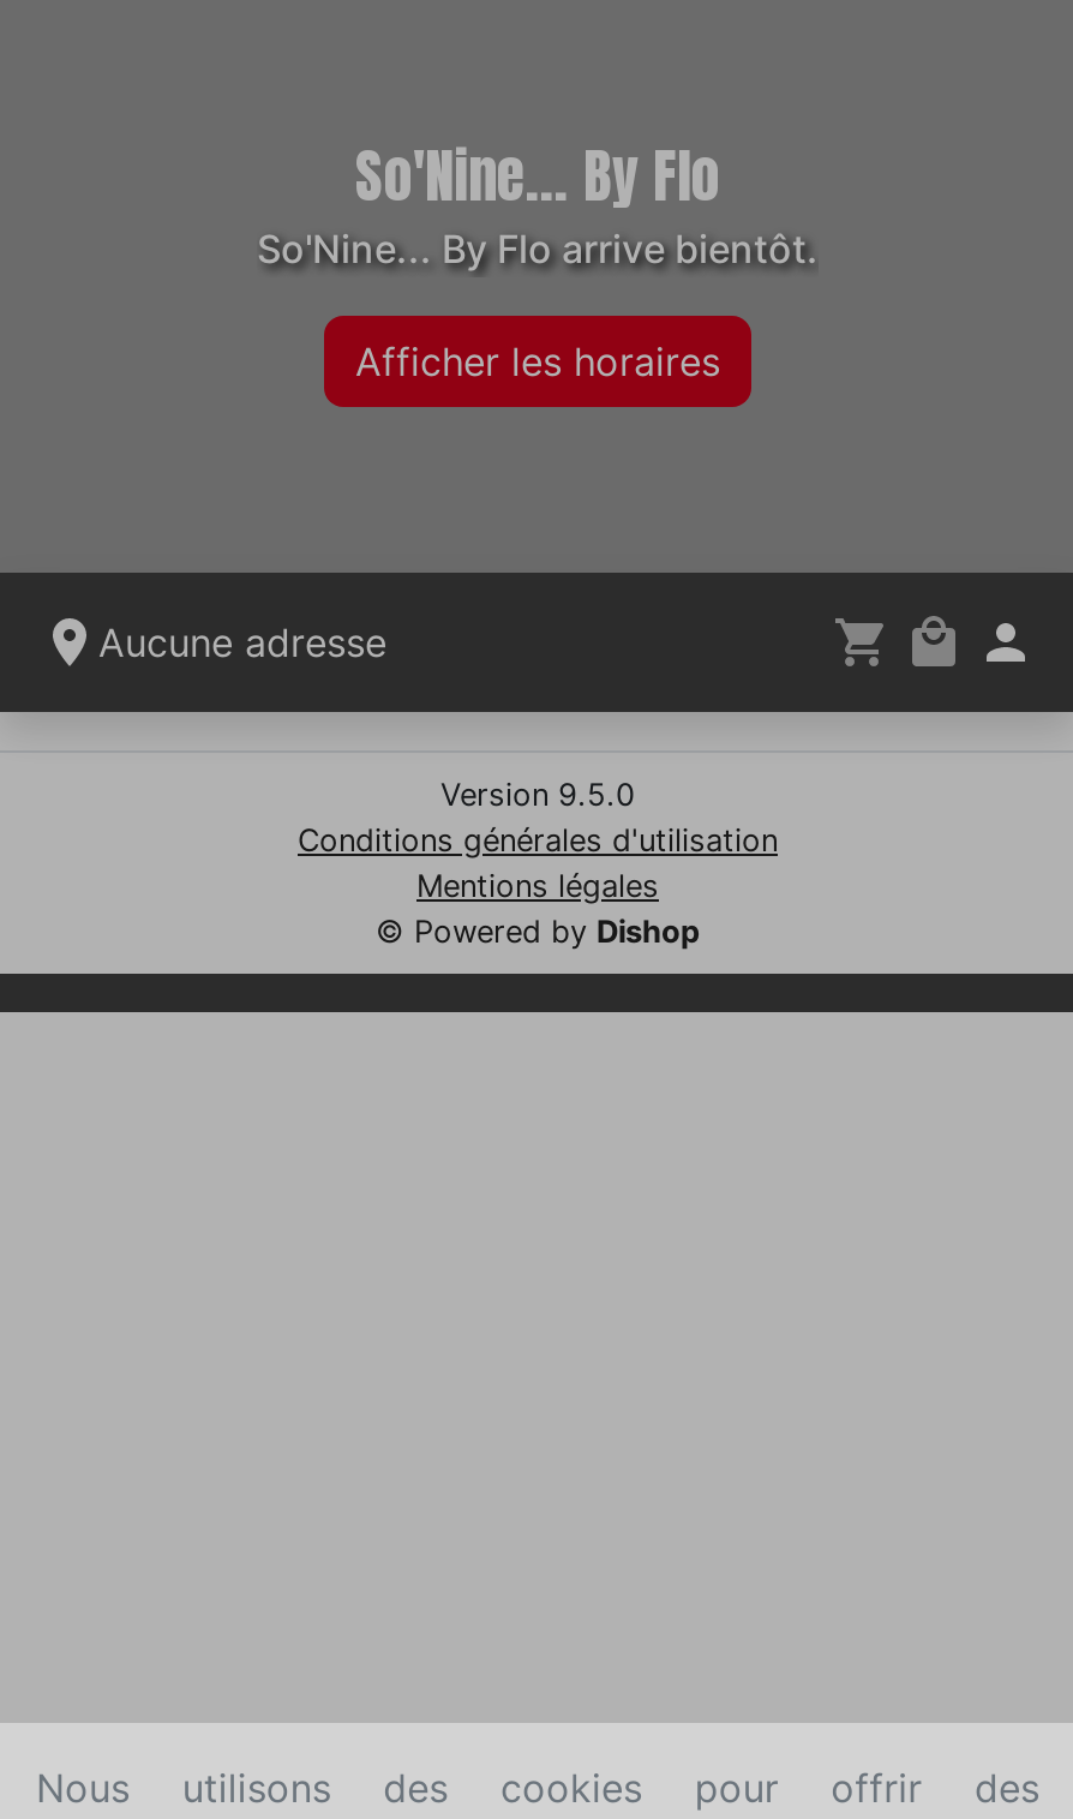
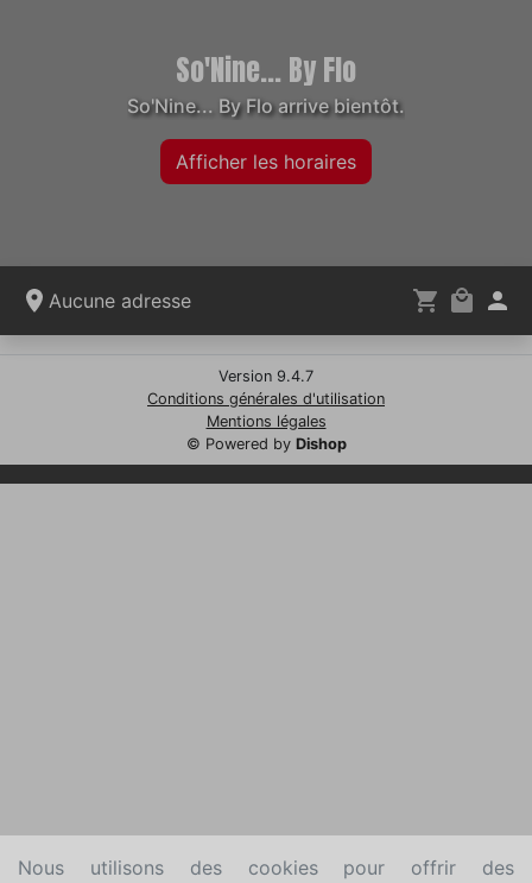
[440,777,635,813] Version 9.5.0 -> [218,367,313,385] Version 9.4.7

